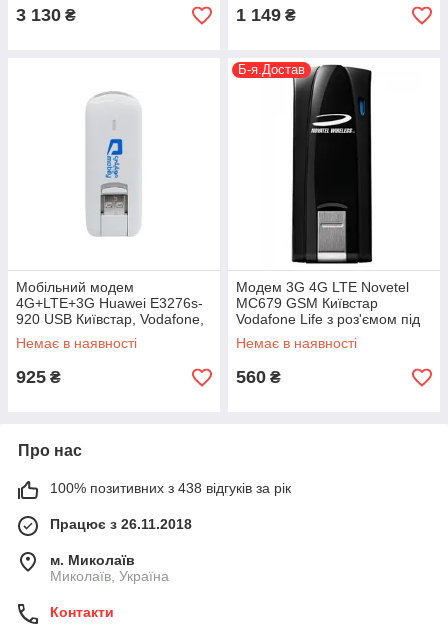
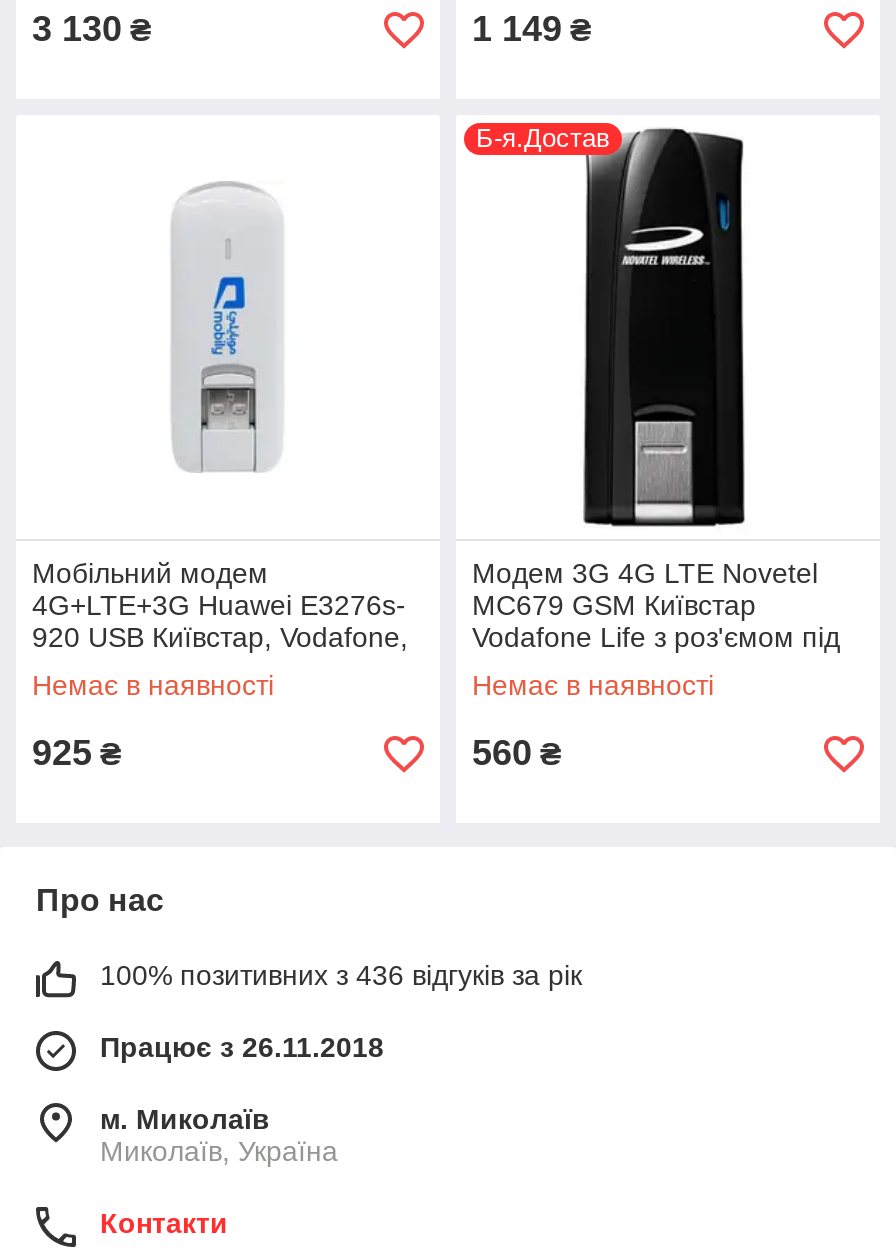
[50,480,291,496] 100% позитивних з 438 відгуків за рік -> [100,959,582,991] 100% позитивних з 436 відгуків за рік

